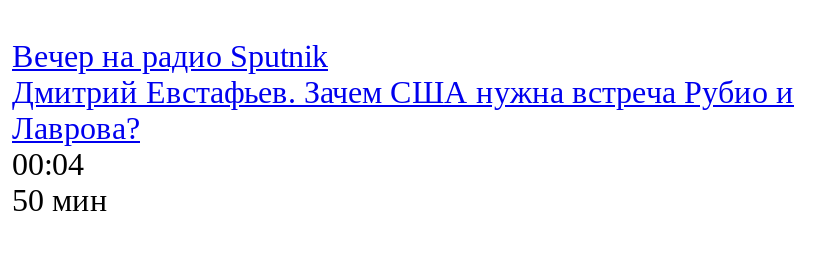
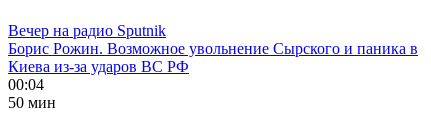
[12,75,794,145] Дмитрий Евстафьев. Зачем США нужна встреча Рубио и | Лаврова? -> [8,40,418,75] Борис Рожин. Возможное увольнение Сырского и паника в | Киева из-за ударов ВС РФ

